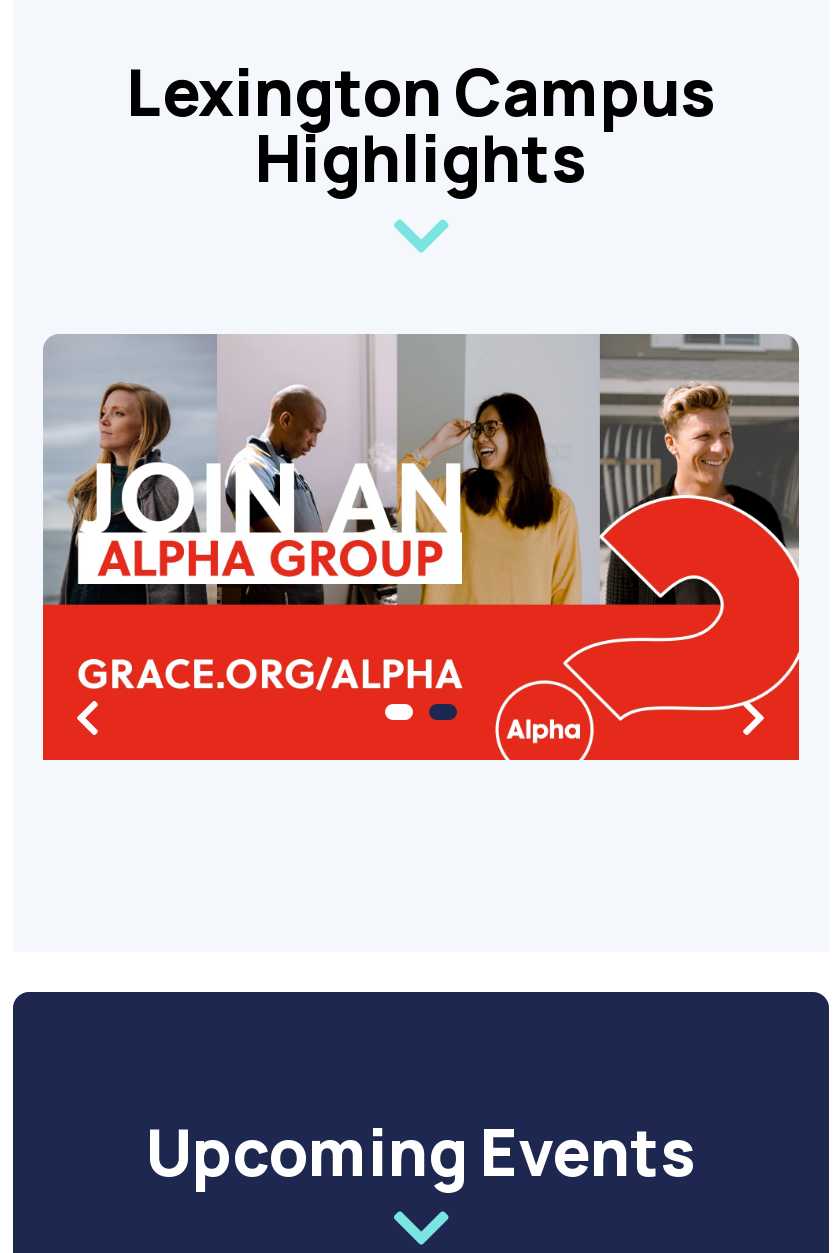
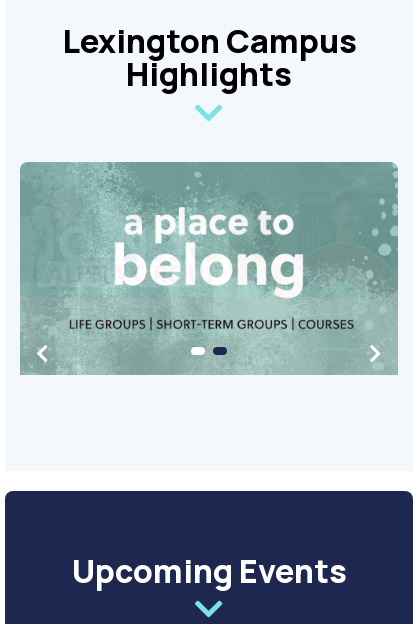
[41,334,801,762] [image] -> [19,162,399,376] [image]

